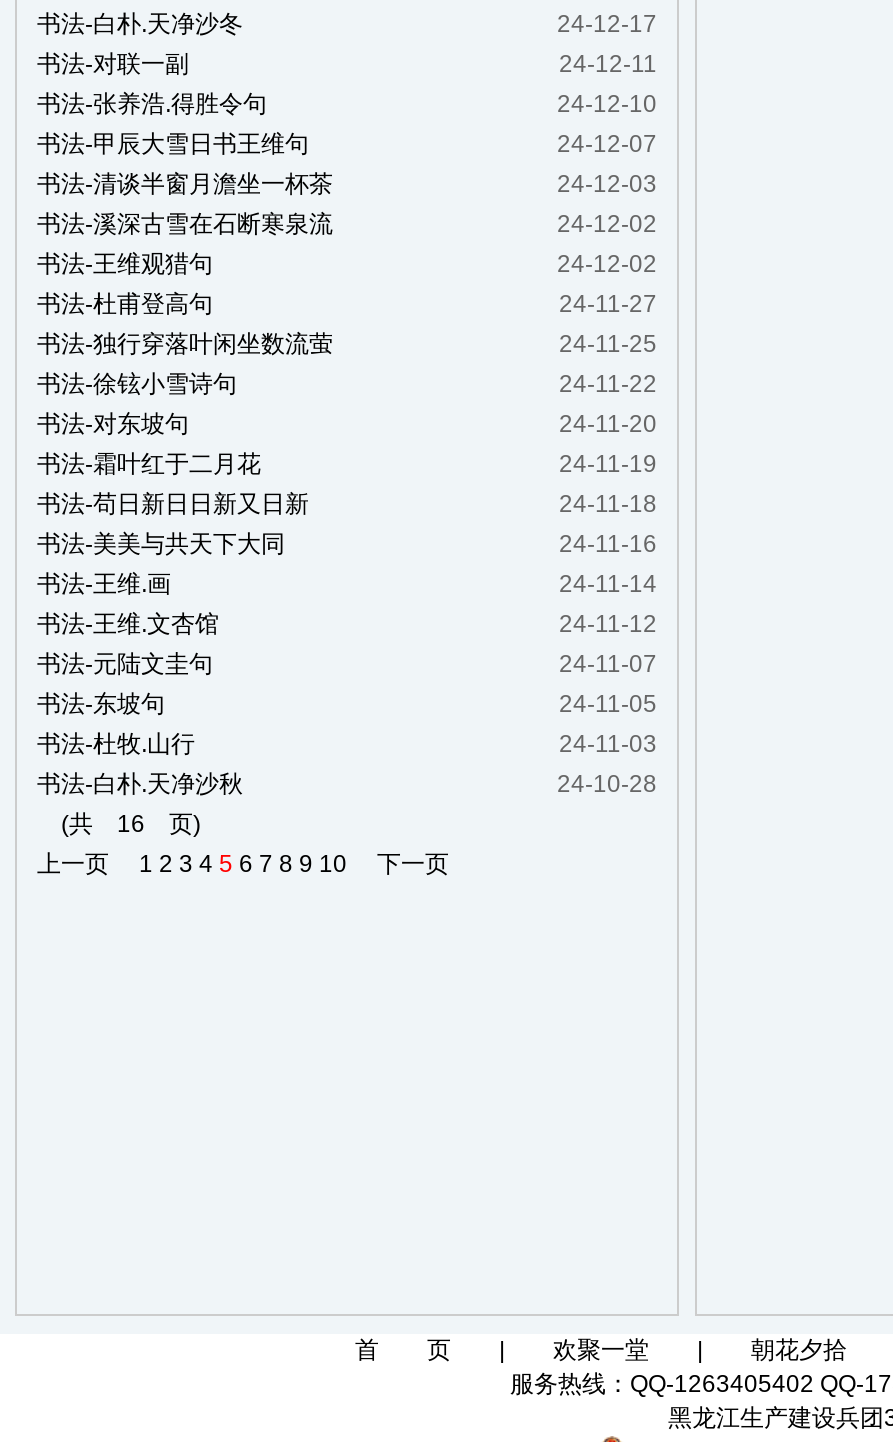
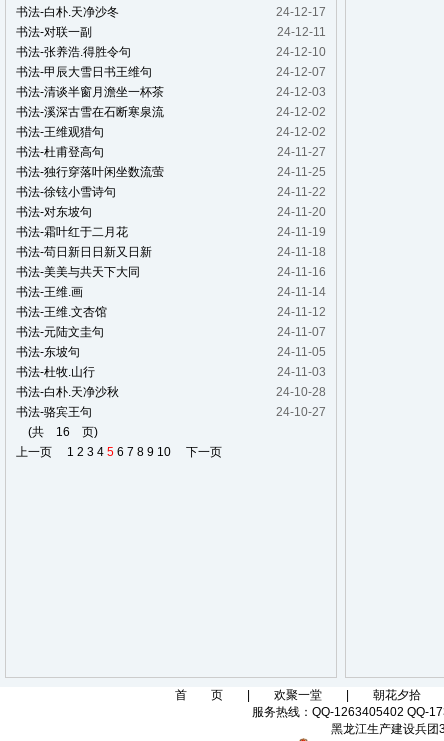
none -> [16,405,326,419] 书法-骆宾王句 | 24-10-27

